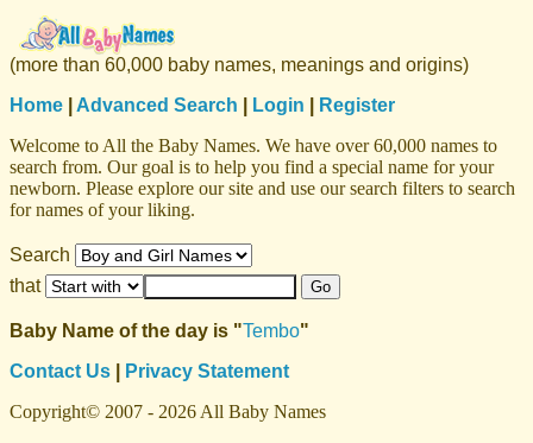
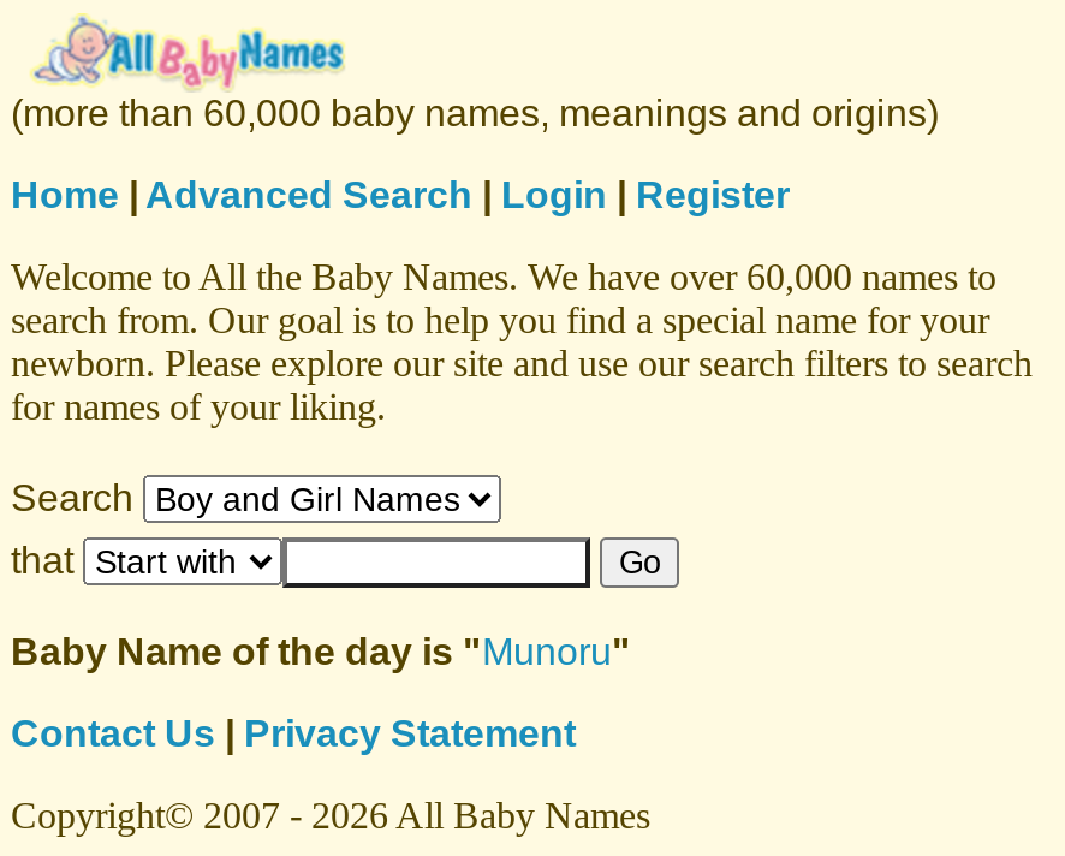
[10,321,309,341] Baby Name of the day is " Tembo" -> [11,631,631,672] Baby Name of the day is " Munoru"

